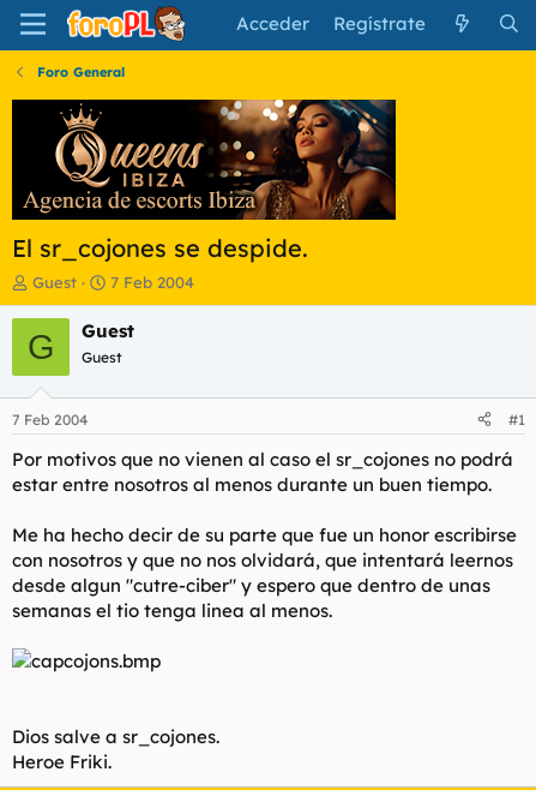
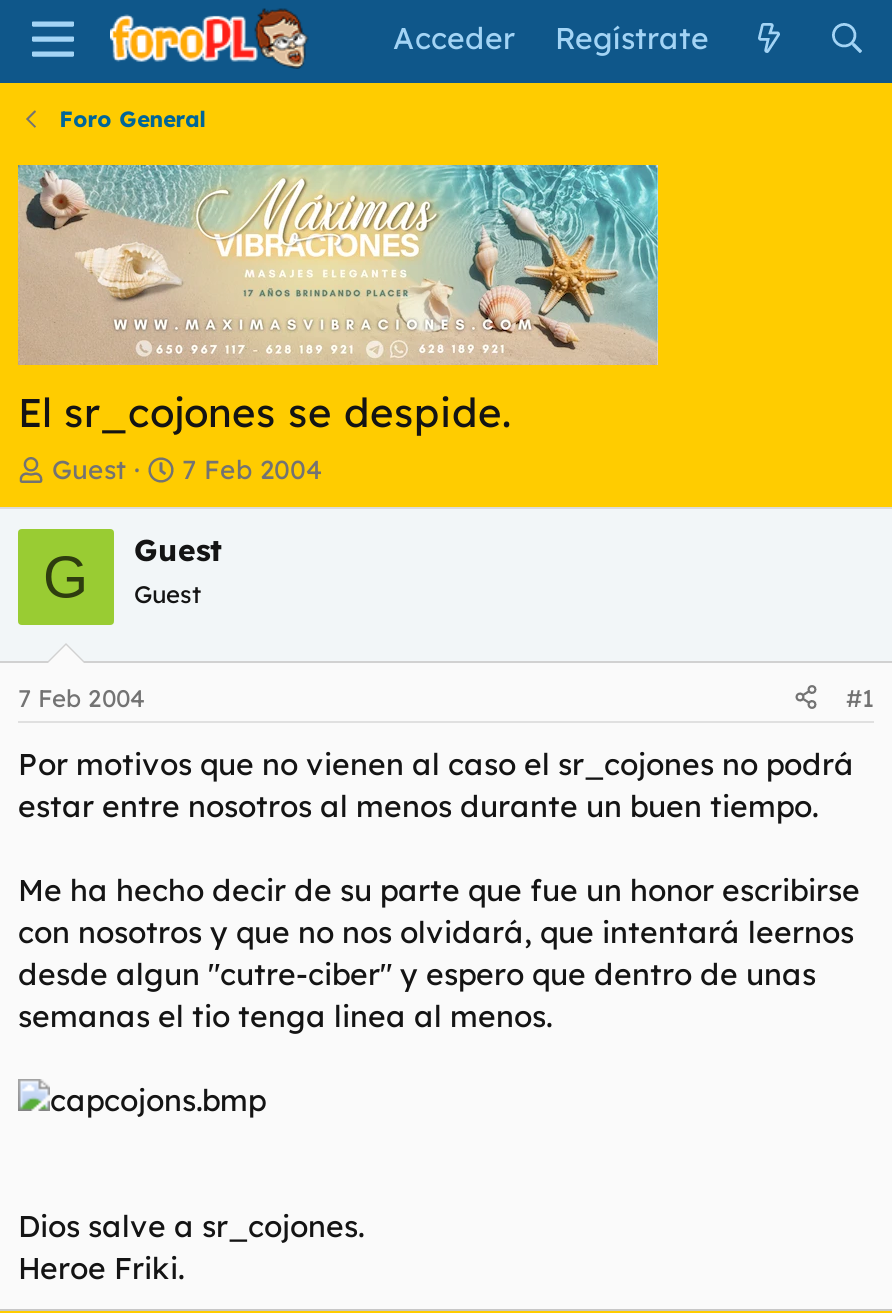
[11,98,397,221] [image] -> [16,163,660,367] [image]

